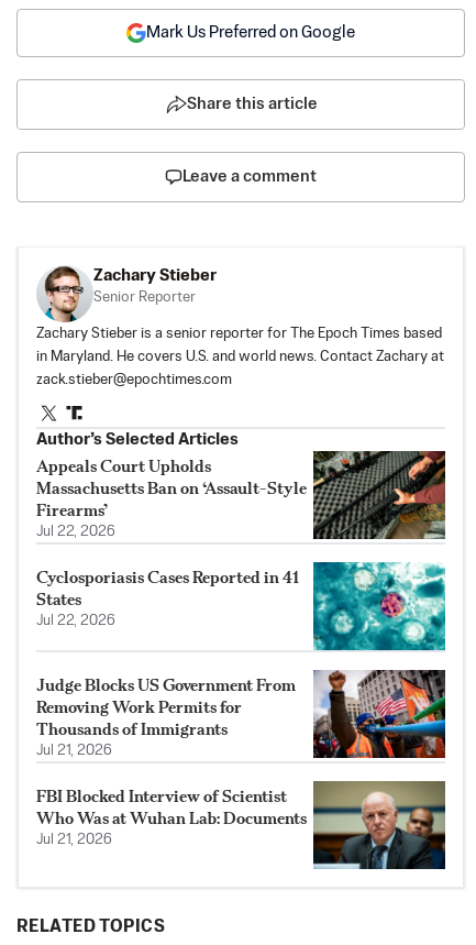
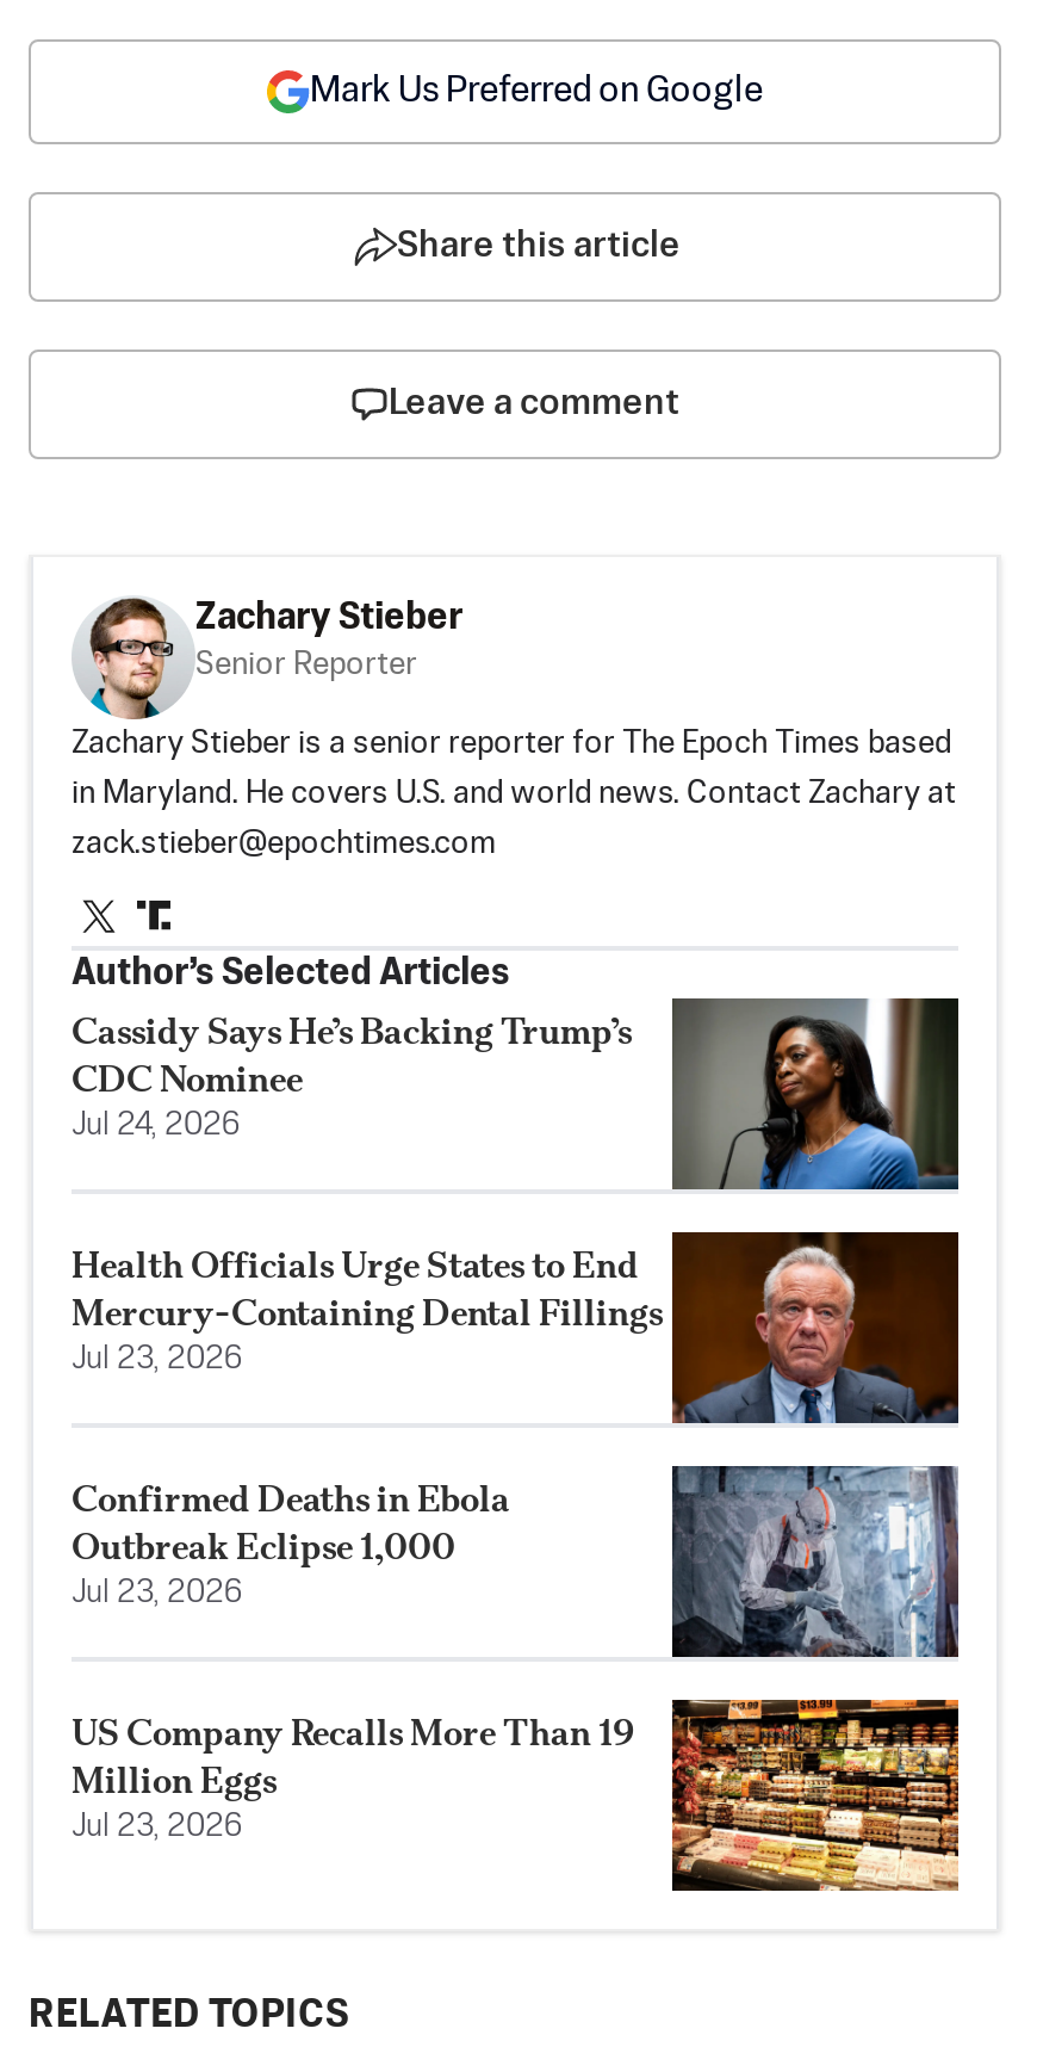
[36,450,446,540] [image] | Appeals Court Upholds | Massachusetts Ban on ‘Assault-Style | Firearms’ | Jul 22, 2026 -> [72,996,961,1192] [image] | Cassidy Says He’s Backing Trump’s | CDC Nominee | Jul 24, 2026
[36,561,446,652] [image] | Cyclosporiasis Cases Reported in 41 | States | Jul 22, 2026 -> [72,1230,961,1426] [image] | Health Officials Urge States to End | Mercury-Containing Dental Fillings | Jul 23, 2026
[36,674,296,758] Judge Blocks US Government From | Removing Work Permits for | Thousands of Immigrants | Jul 21, 2026 -> [72,1476,510,1609] Confirmed Deaths in Ebola | Outbreak Eclipse 1,000 | Jul 23, 2026
[36,669,446,847] [image] | FBI Blocked Interview of Scientist | Who Was at Wuhan Lab: Documents | Jul 21, 2026 -> [72,1464,961,1843] [image] | US Company Recalls More Than 19 | Million Eggs | Jul 23, 2026
[312,780,446,870] [image] -> [670,1697,961,1893] [image]

